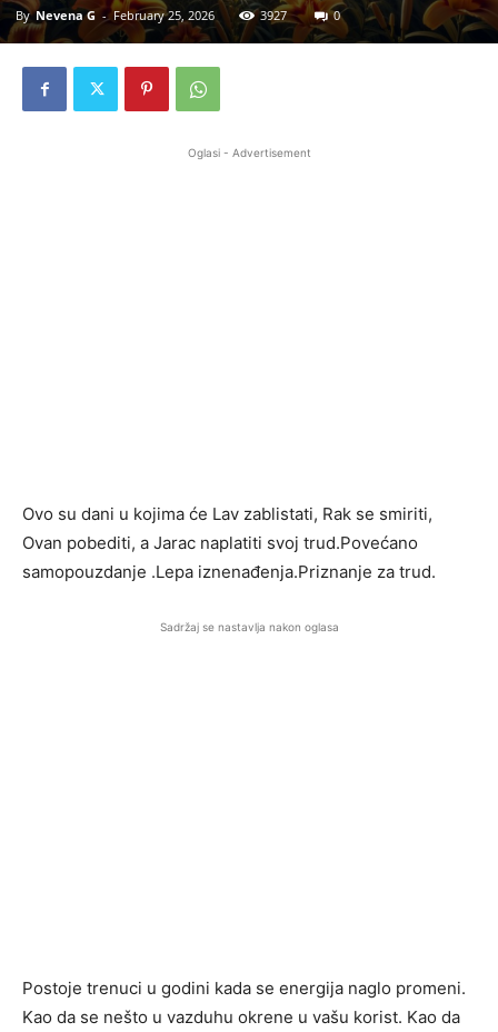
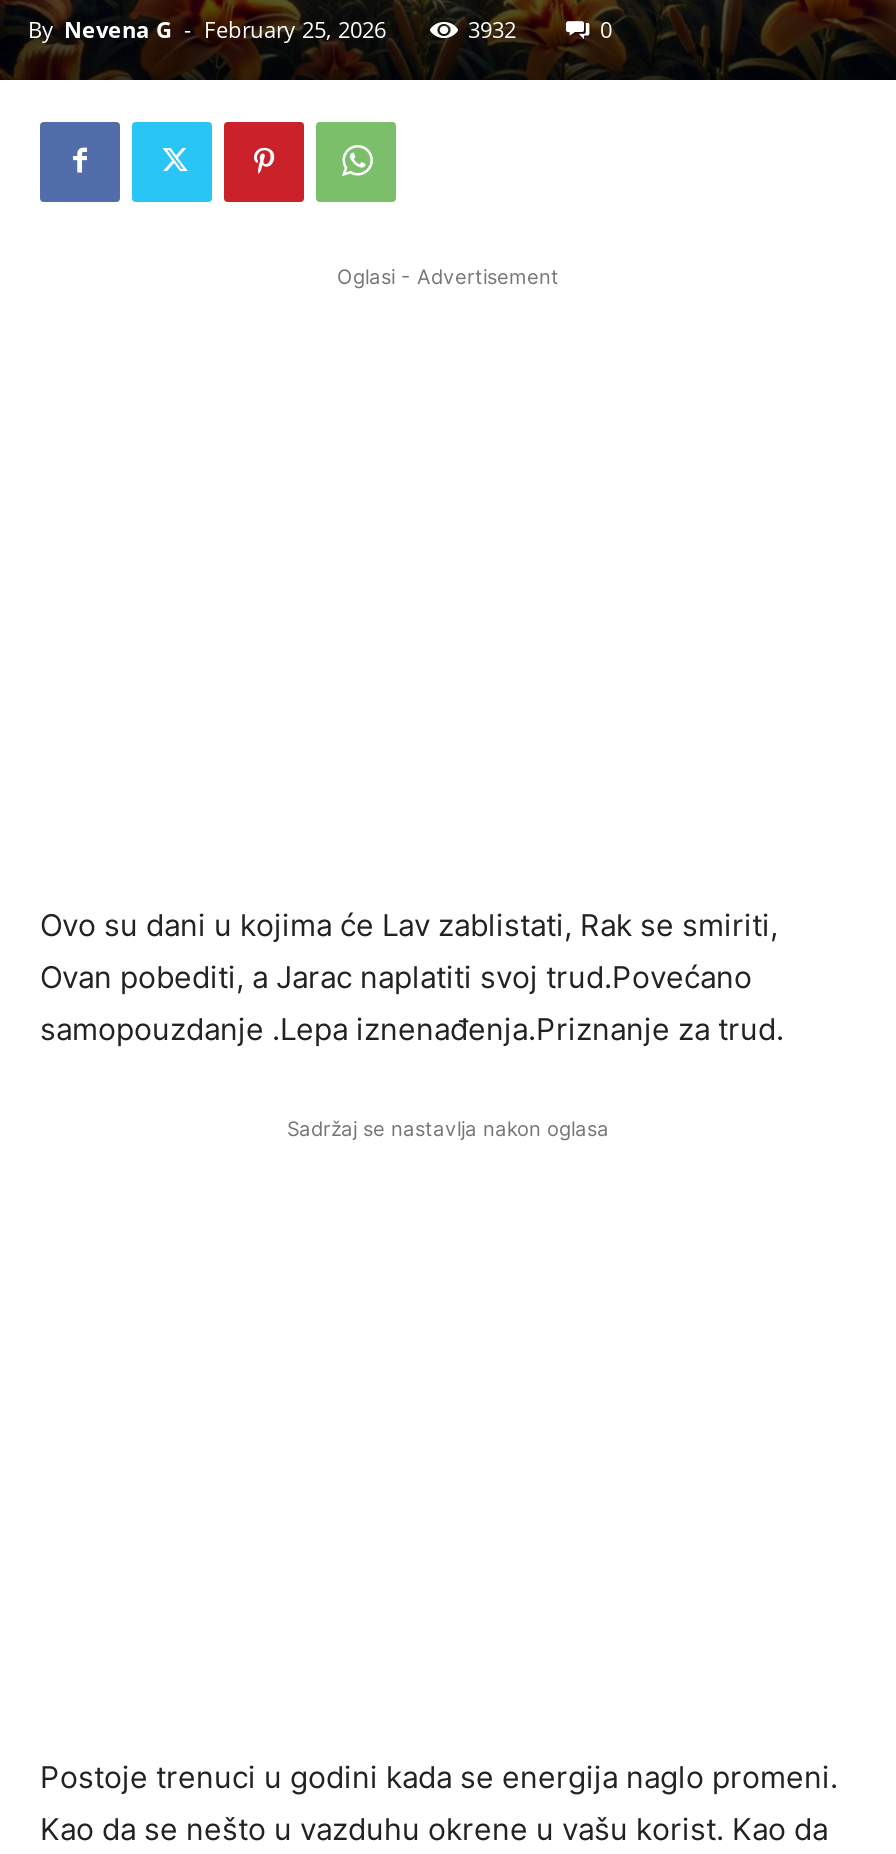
[260,7,287,24] 3927 -> [468,13,516,43] 3932

